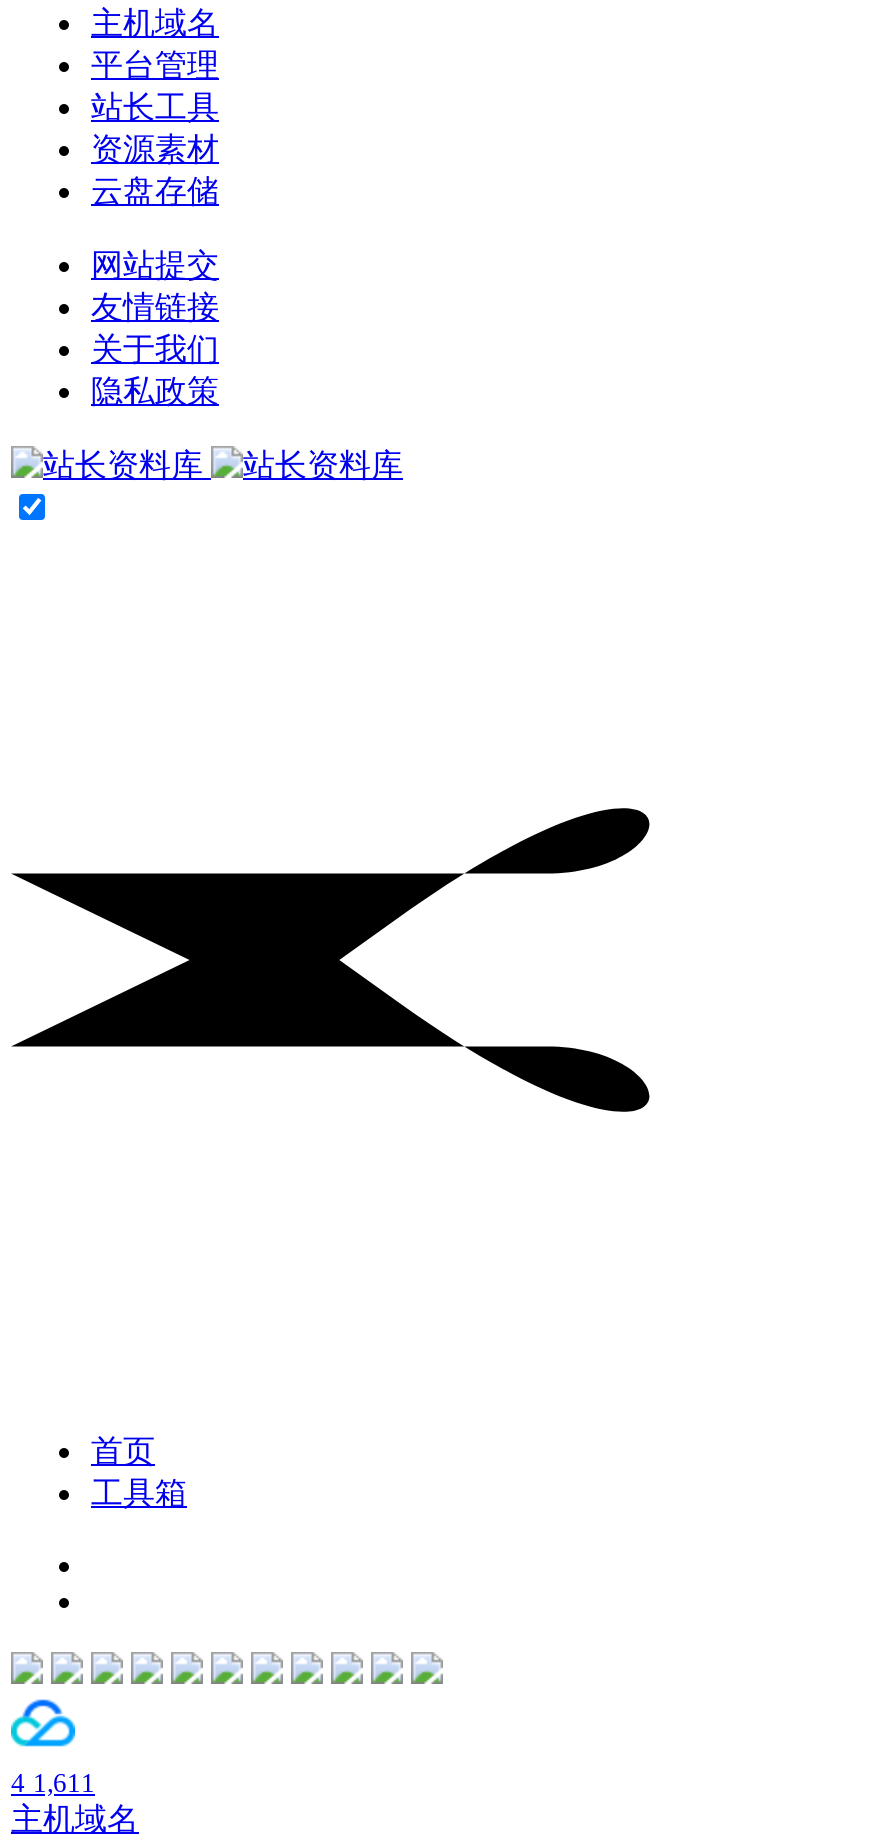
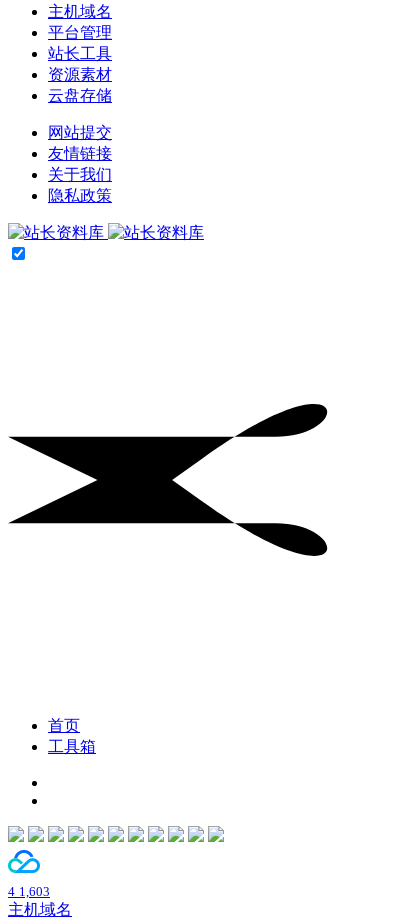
[11,1768,95,1798] 4 1,611 -> [8,884,50,899] 4 1,603

